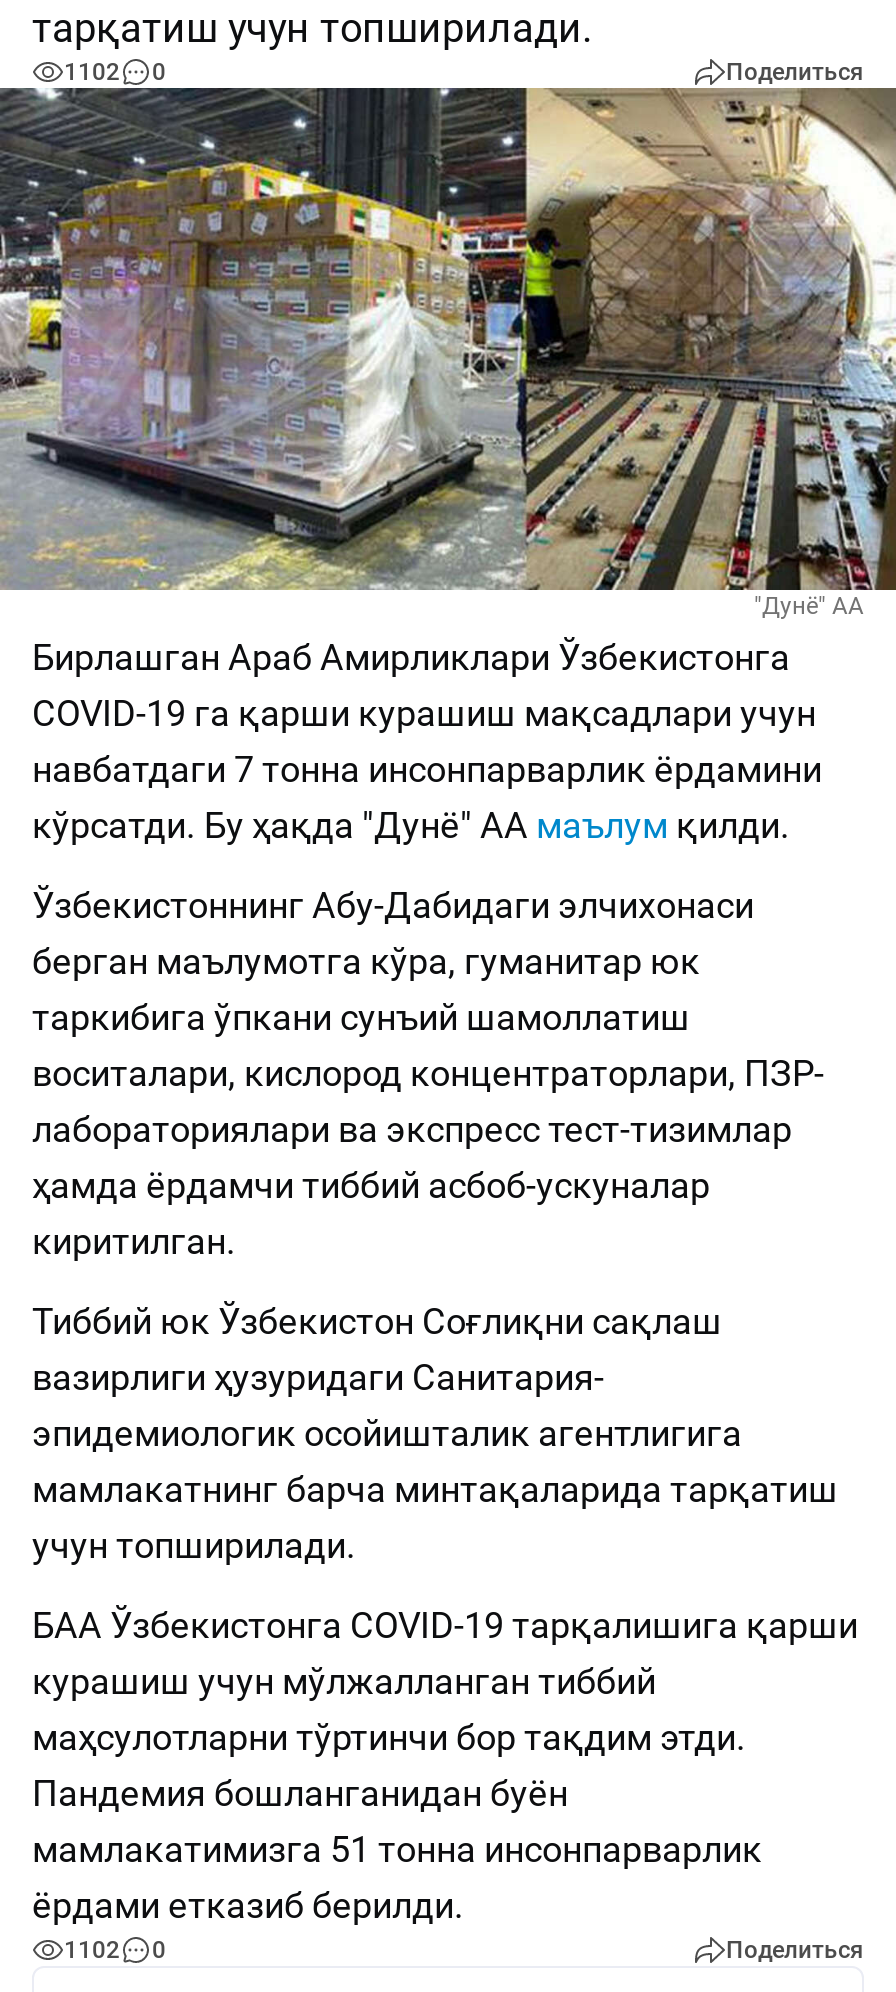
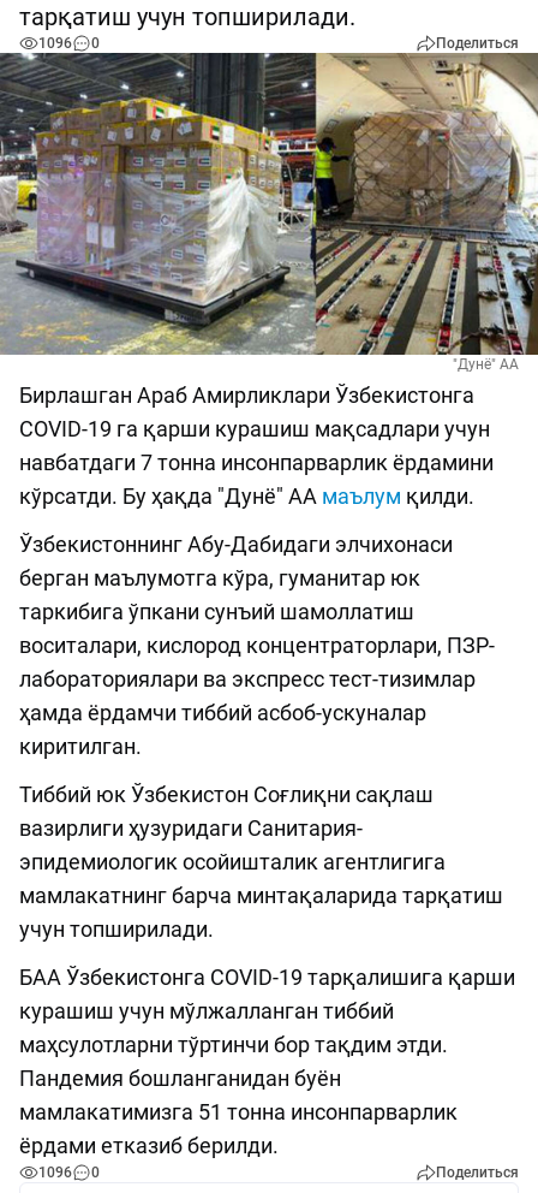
[64,58,166,86] 1102 0 -> [38,35,100,52] 1096 0
[64,1936,166,1964] 1102 0 -> [38,1164,100,1181] 1096 0

